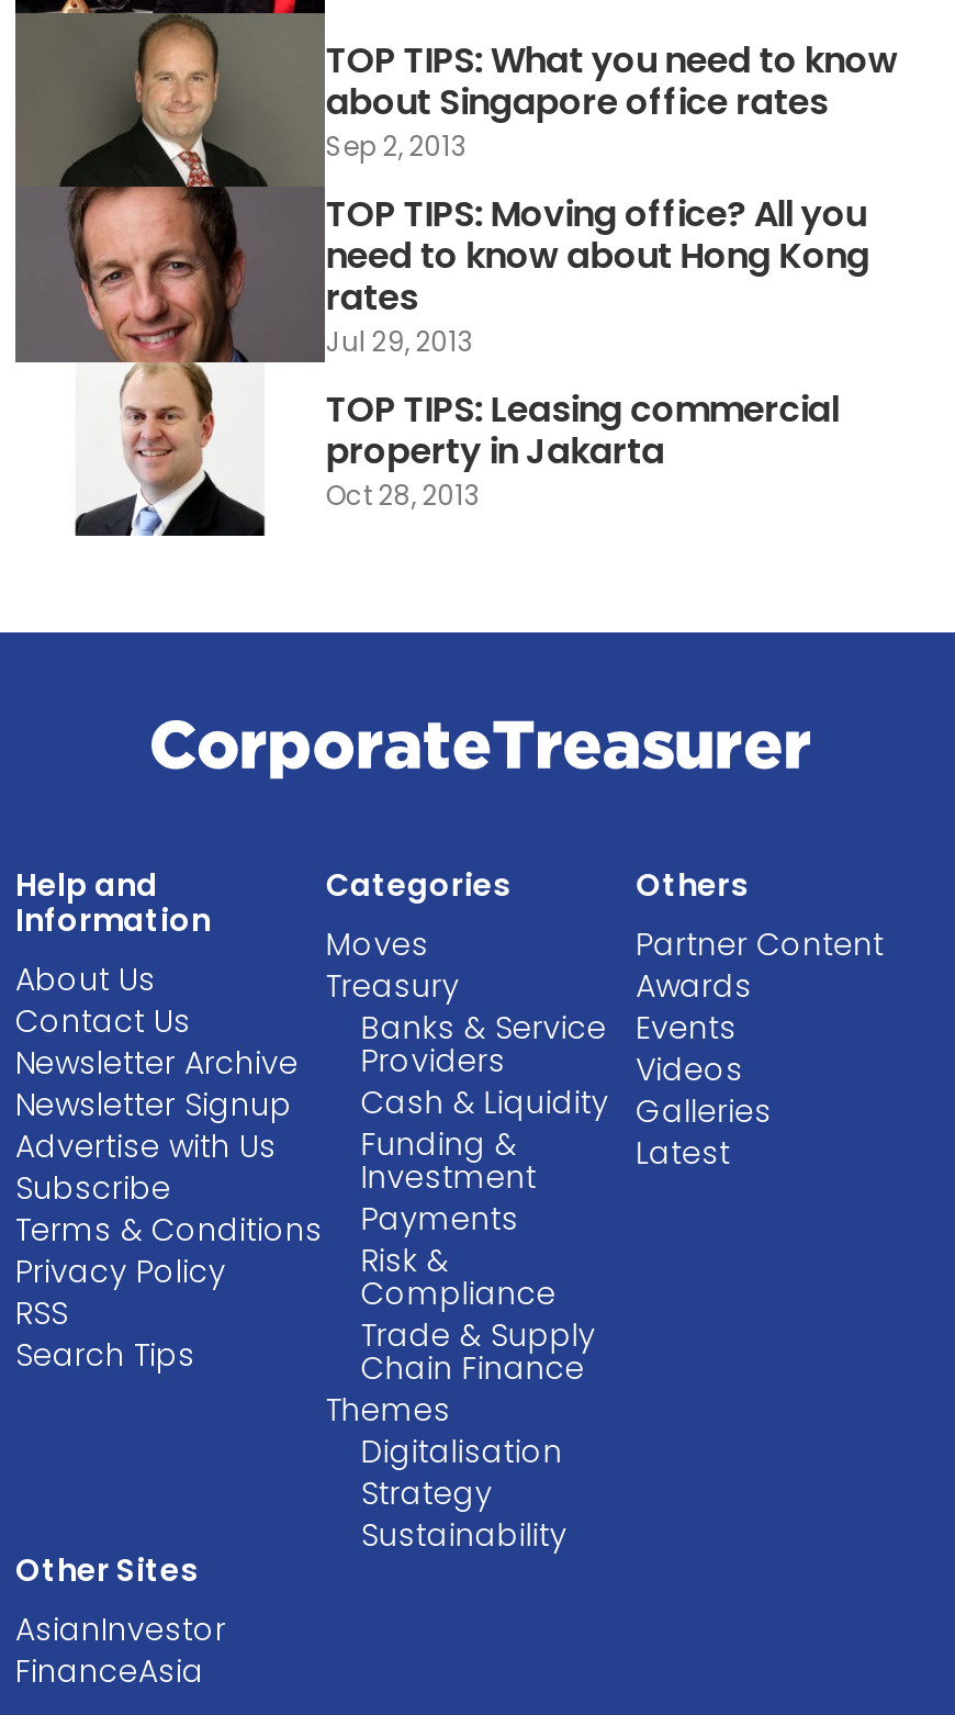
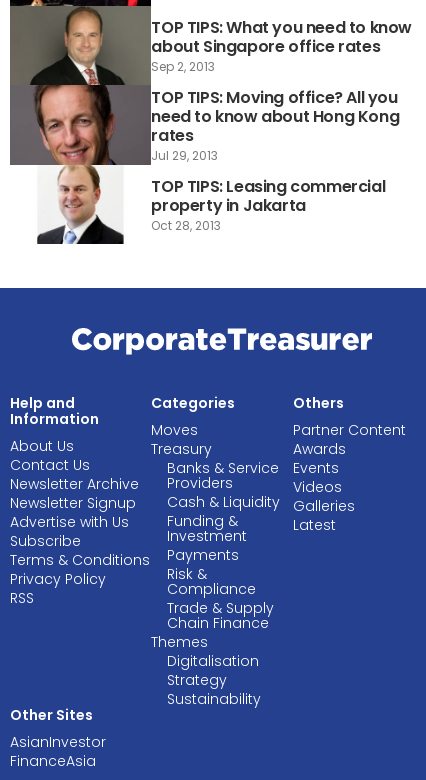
[15,1332,195,1376] Search Tips -> none

